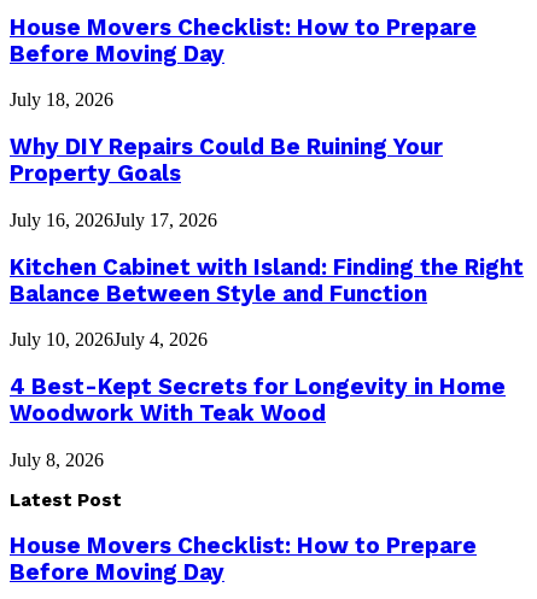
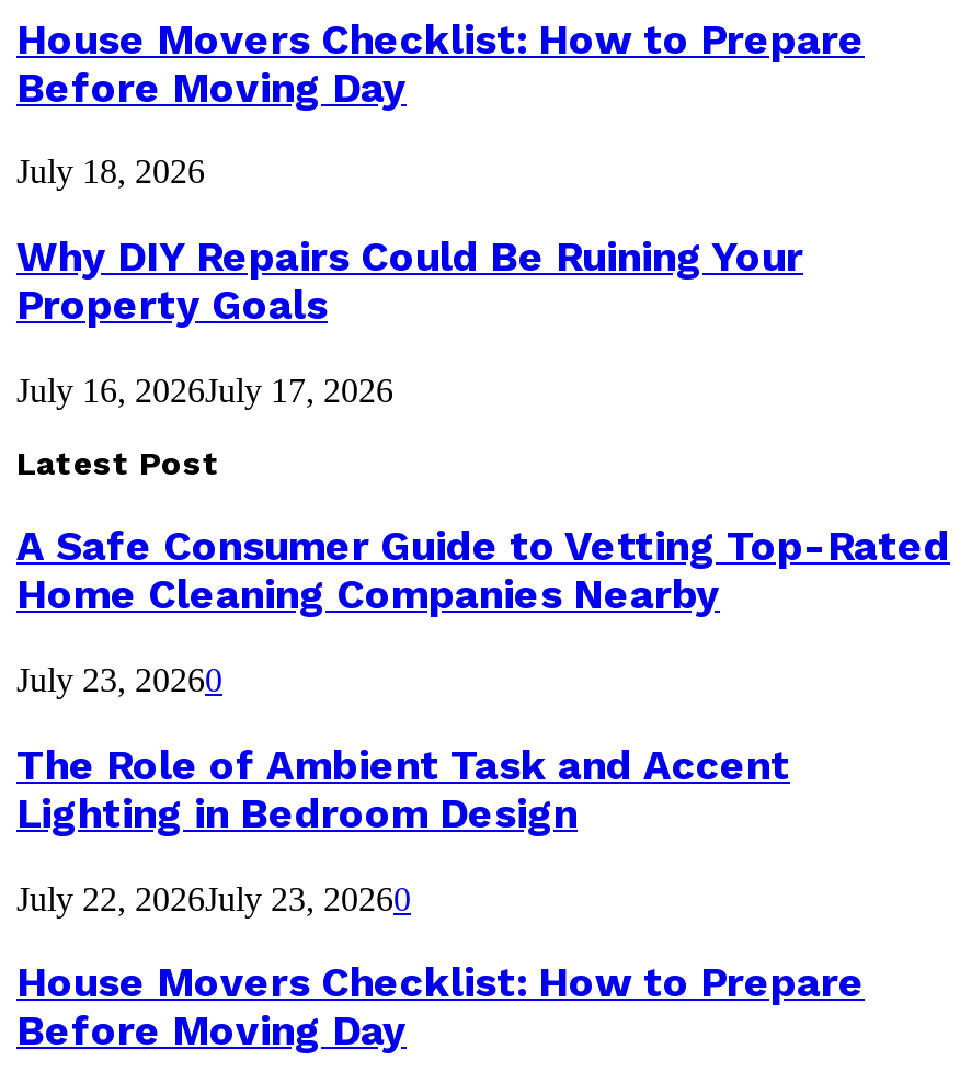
[10,254,524,470] Kitchen Cabinet with Island: Finding the Right | Balance Between Style and Function | July 10, 2026July 4, 2026 | 4 Best-Kept Secrets for Longevity in Home | Woodwork With Teak Wood | July 8, 2026 -> none
moved [10,489,122,511] -> [16,444,220,483]: Latest Post
none -> [16,524,950,917] A Safe Consumer Guide to Vetting Top-Rated | Home Cleaning Companies Nearby | July 23, 20260 | The Role of Ambient Task and Accent | Lighting in Bedroom Design | July 22, 2026July 23, 20260

